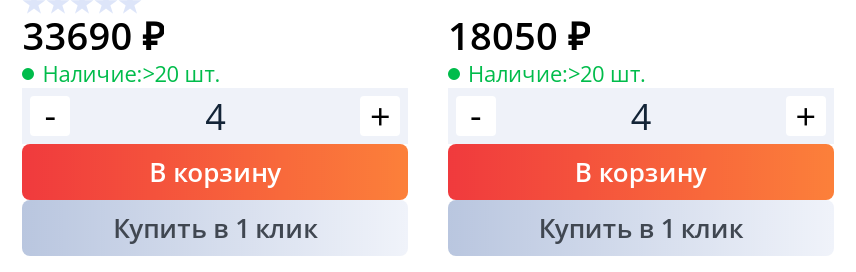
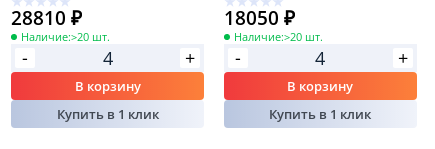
[22,10,164,62] 33690 ₽ -> [11,5,82,31] 28810 ₽

